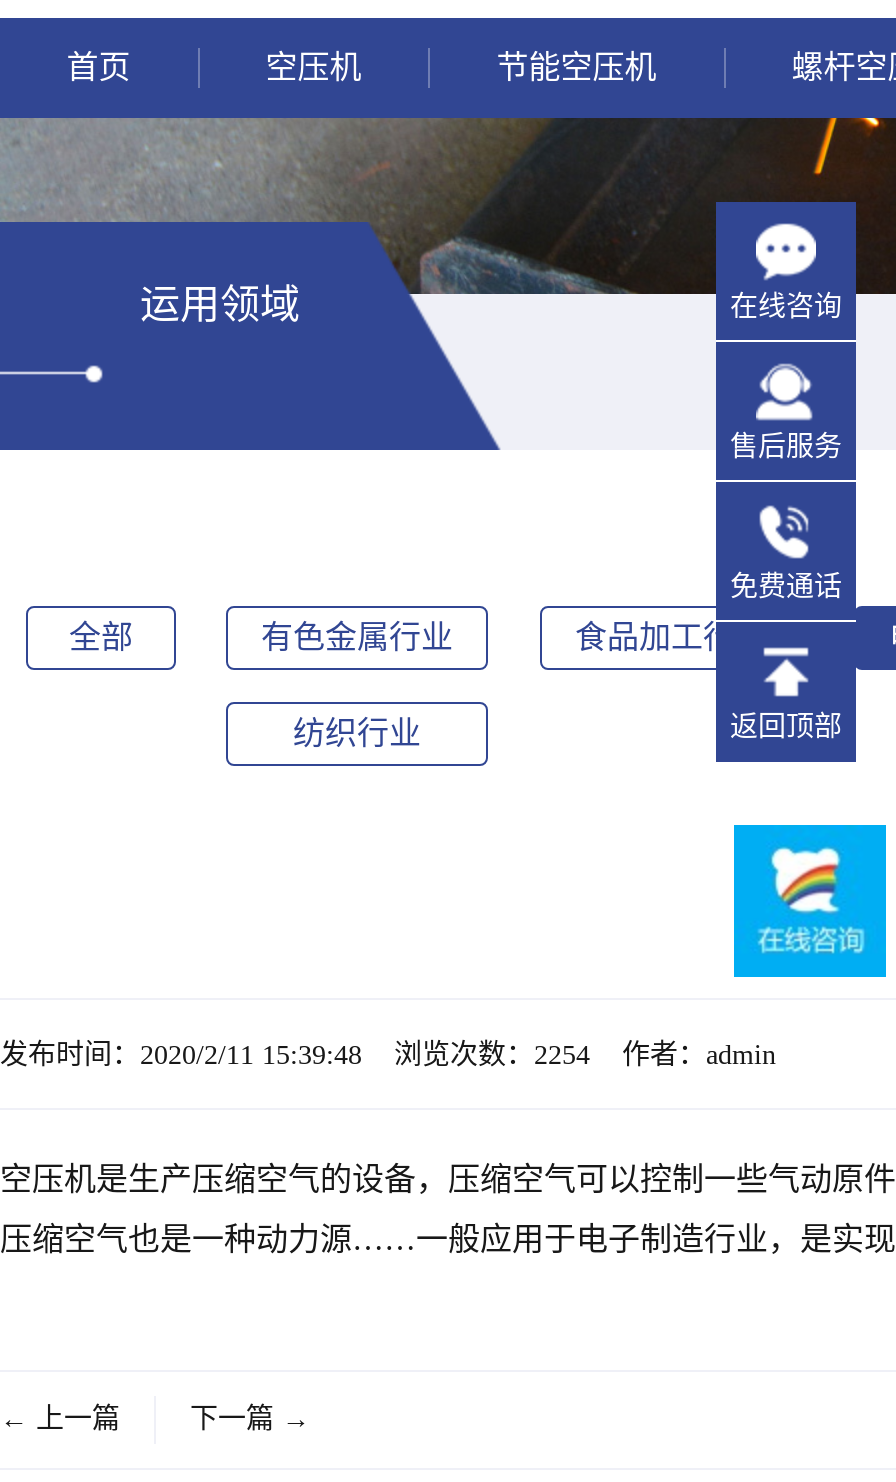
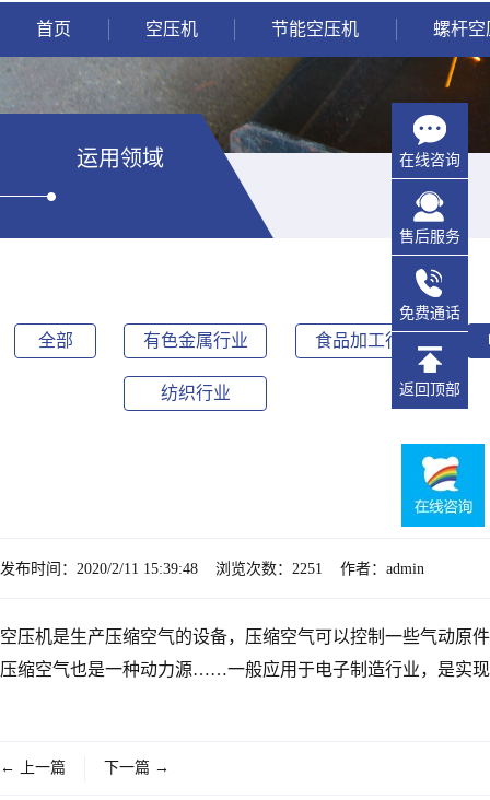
[0,1040,776,1070] 发布时间：2020/2/11 15:39:48 浏览次数：2254 作者：admin -> [0,561,424,577] 发布时间：2020/2/11 15:39:48 浏览次数：2251 作者：admin

